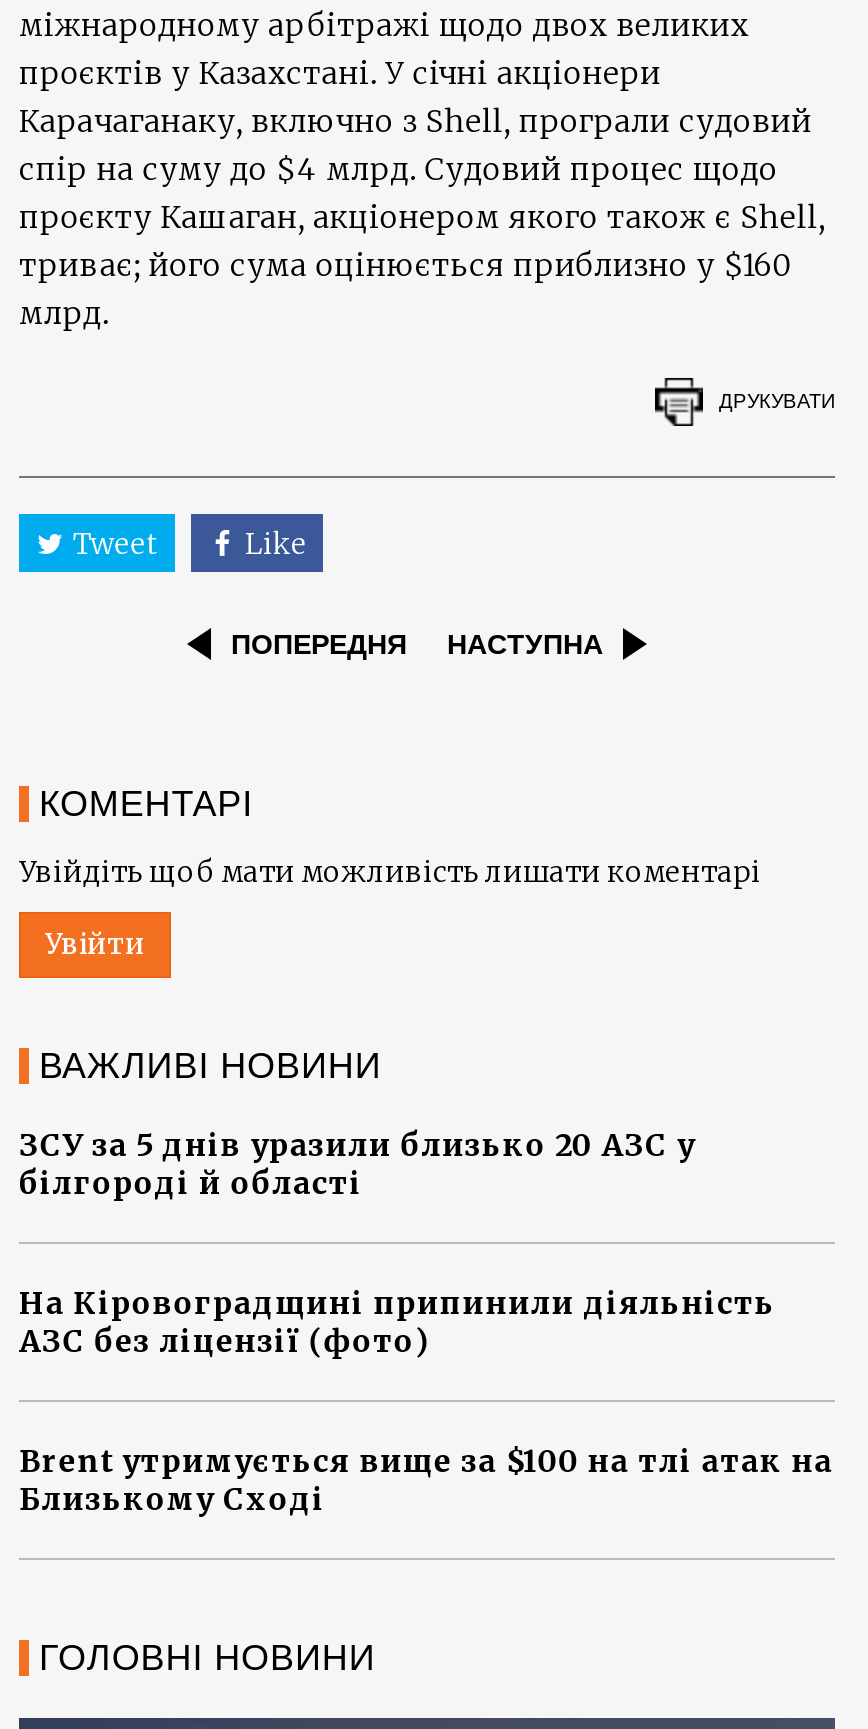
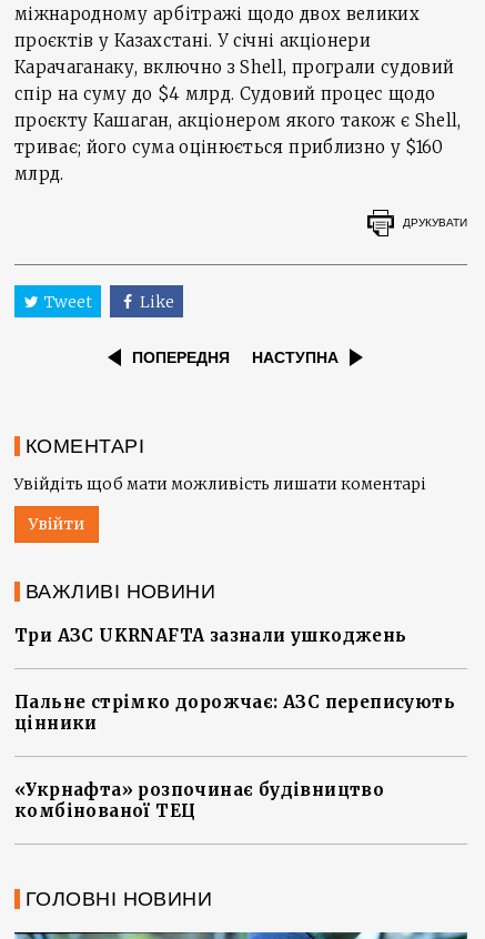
[19,1126,695,1202] ЗСУ за 5 днів уразили близько 20 АЗС у | білгороді й області -> [14,625,407,646] Три АЗС UKRNAFTA зазнали ушкоджень
[19,1284,775,1360] На Кіровоградщині припинили діяльність | АЗС без ліцензії (фото) -> [14,692,455,734] Пальне стрімко дорожчає: АЗС переписують | цінники
[19,1442,833,1518] Brent утримується вище за $100 на тлі атак на | Близькому Сході -> [14,779,384,821] «Укрнафта» розпочинає будівництво | комбінованої ТЕЦ

